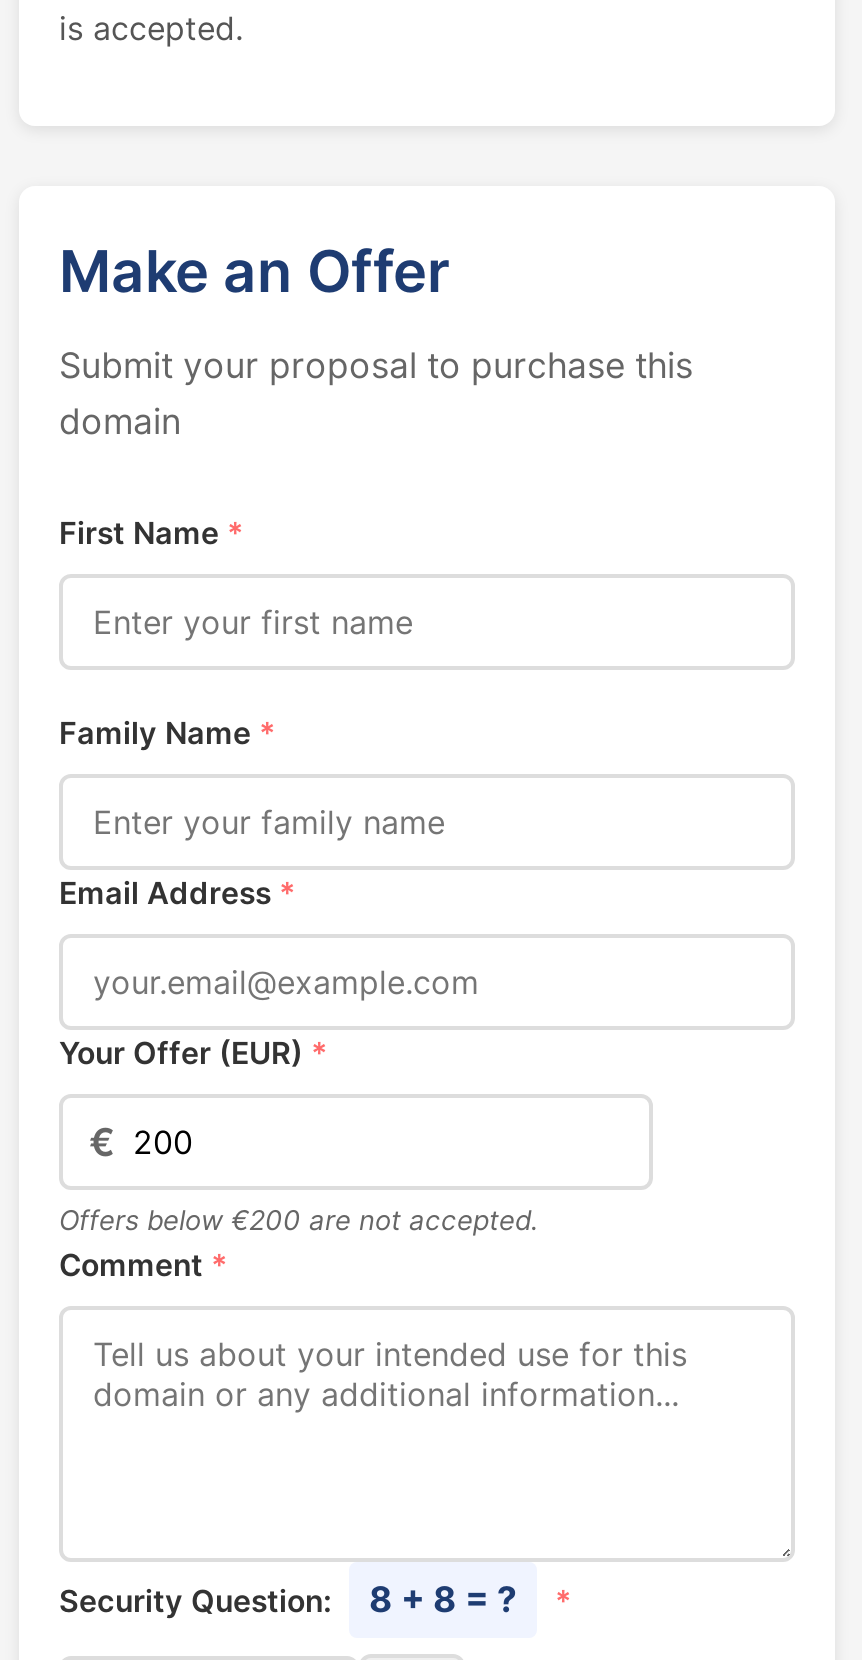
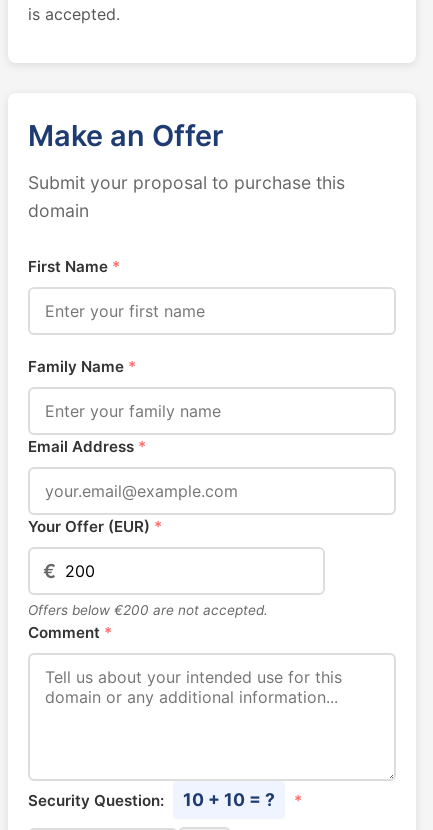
[369,1578,517,1620] 8 + 8 = ? -> [183,789,275,810] 10 + 10 = ?

